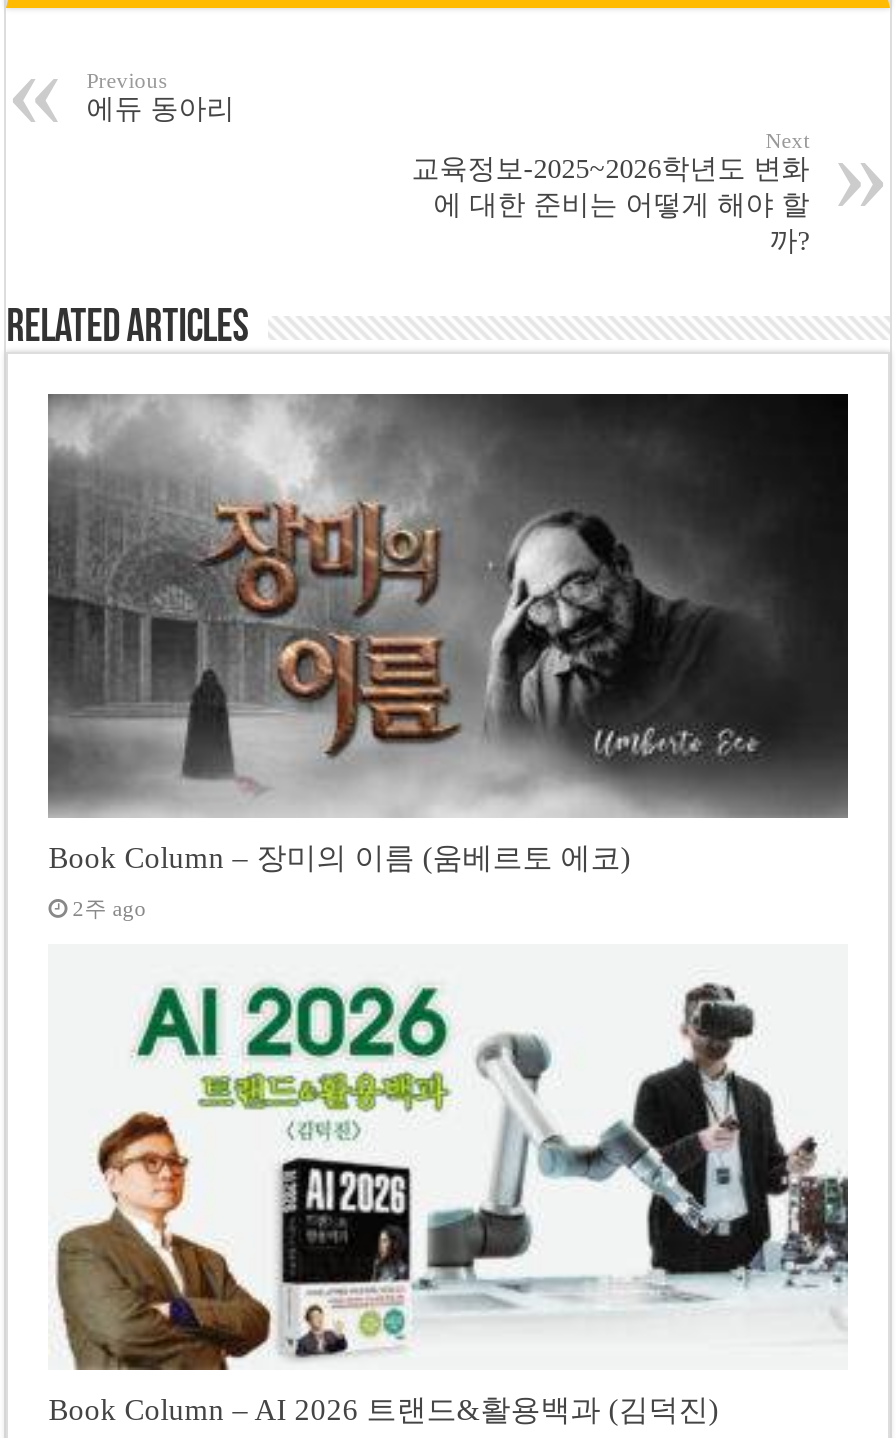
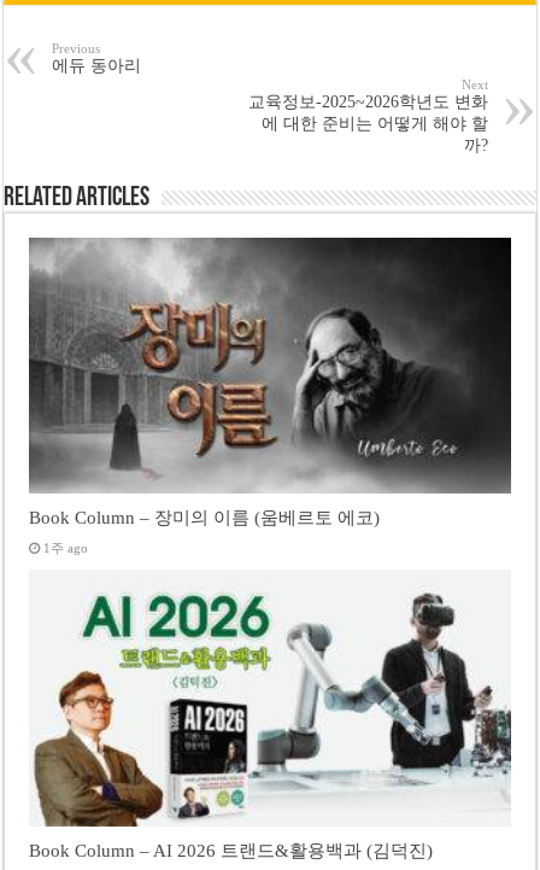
[72,897,146,921] 2주 ago -> [44,541,88,556] 1주 ago

